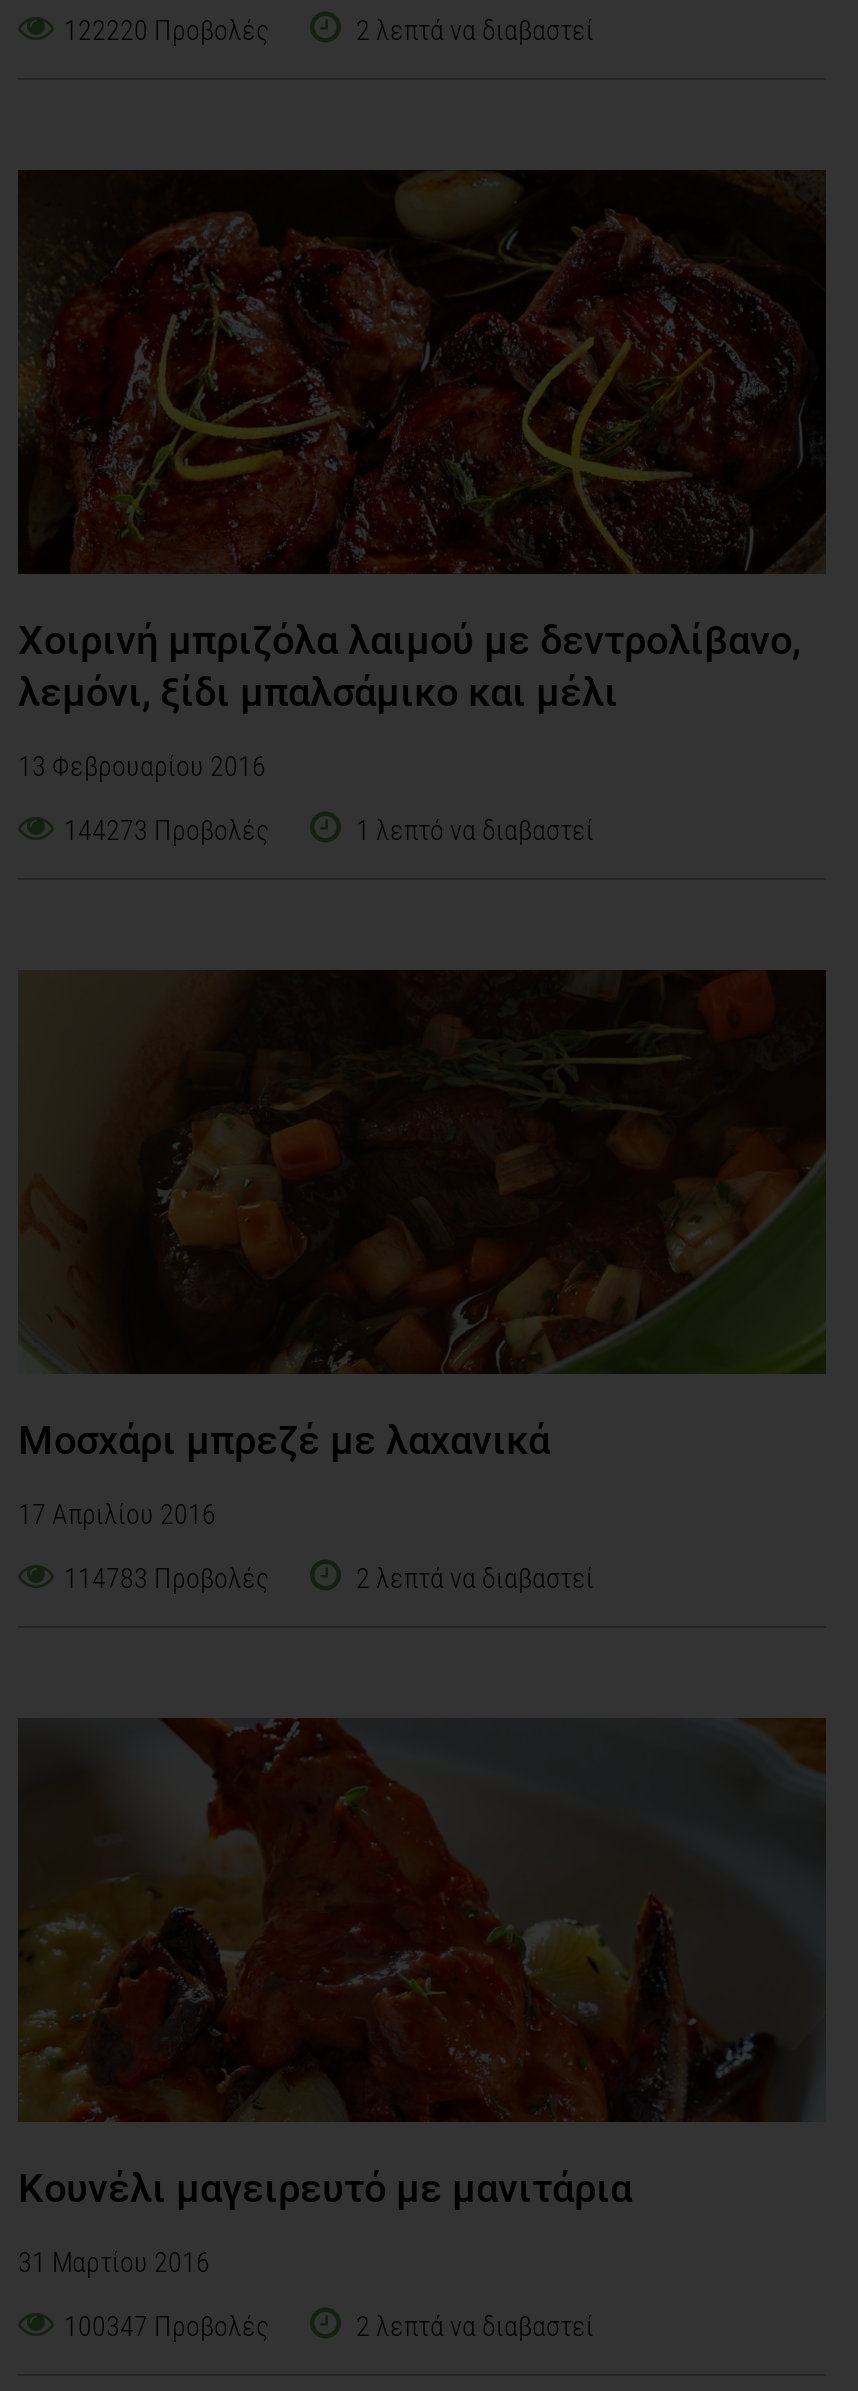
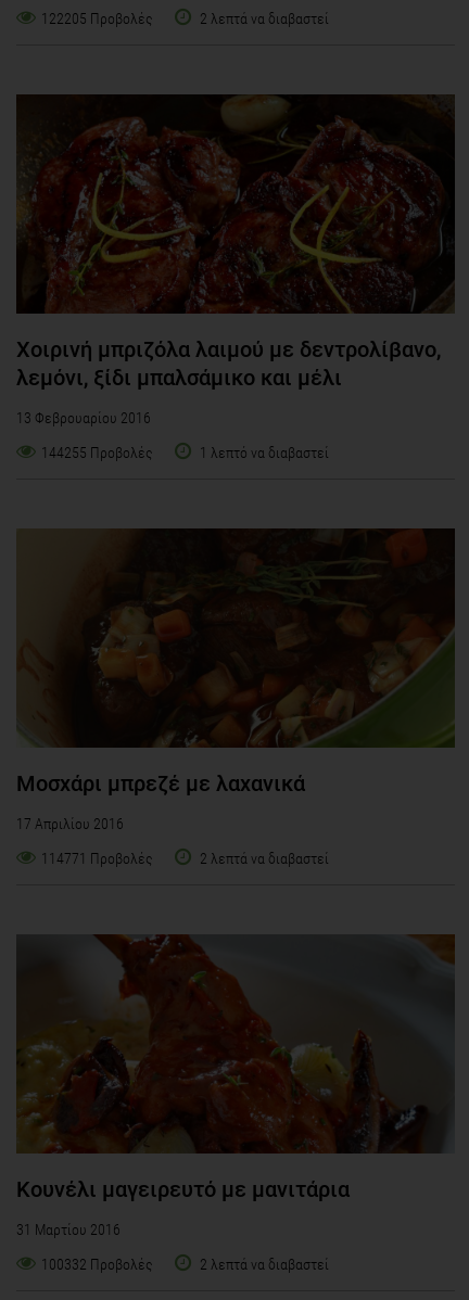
[64,14,270,46] 122220 Προβολές -> [41,10,153,27] 122205 Προβολές
[64,814,270,846] 144273 Προβολές -> [41,444,153,461] 144255 Προβολές
[64,1562,270,1594] 114783 Προβολές -> [41,849,153,867] 114771 Προβολές
[64,2310,270,2342] 100347 Προβολές -> [41,1255,153,1273] 100332 Προβολές

